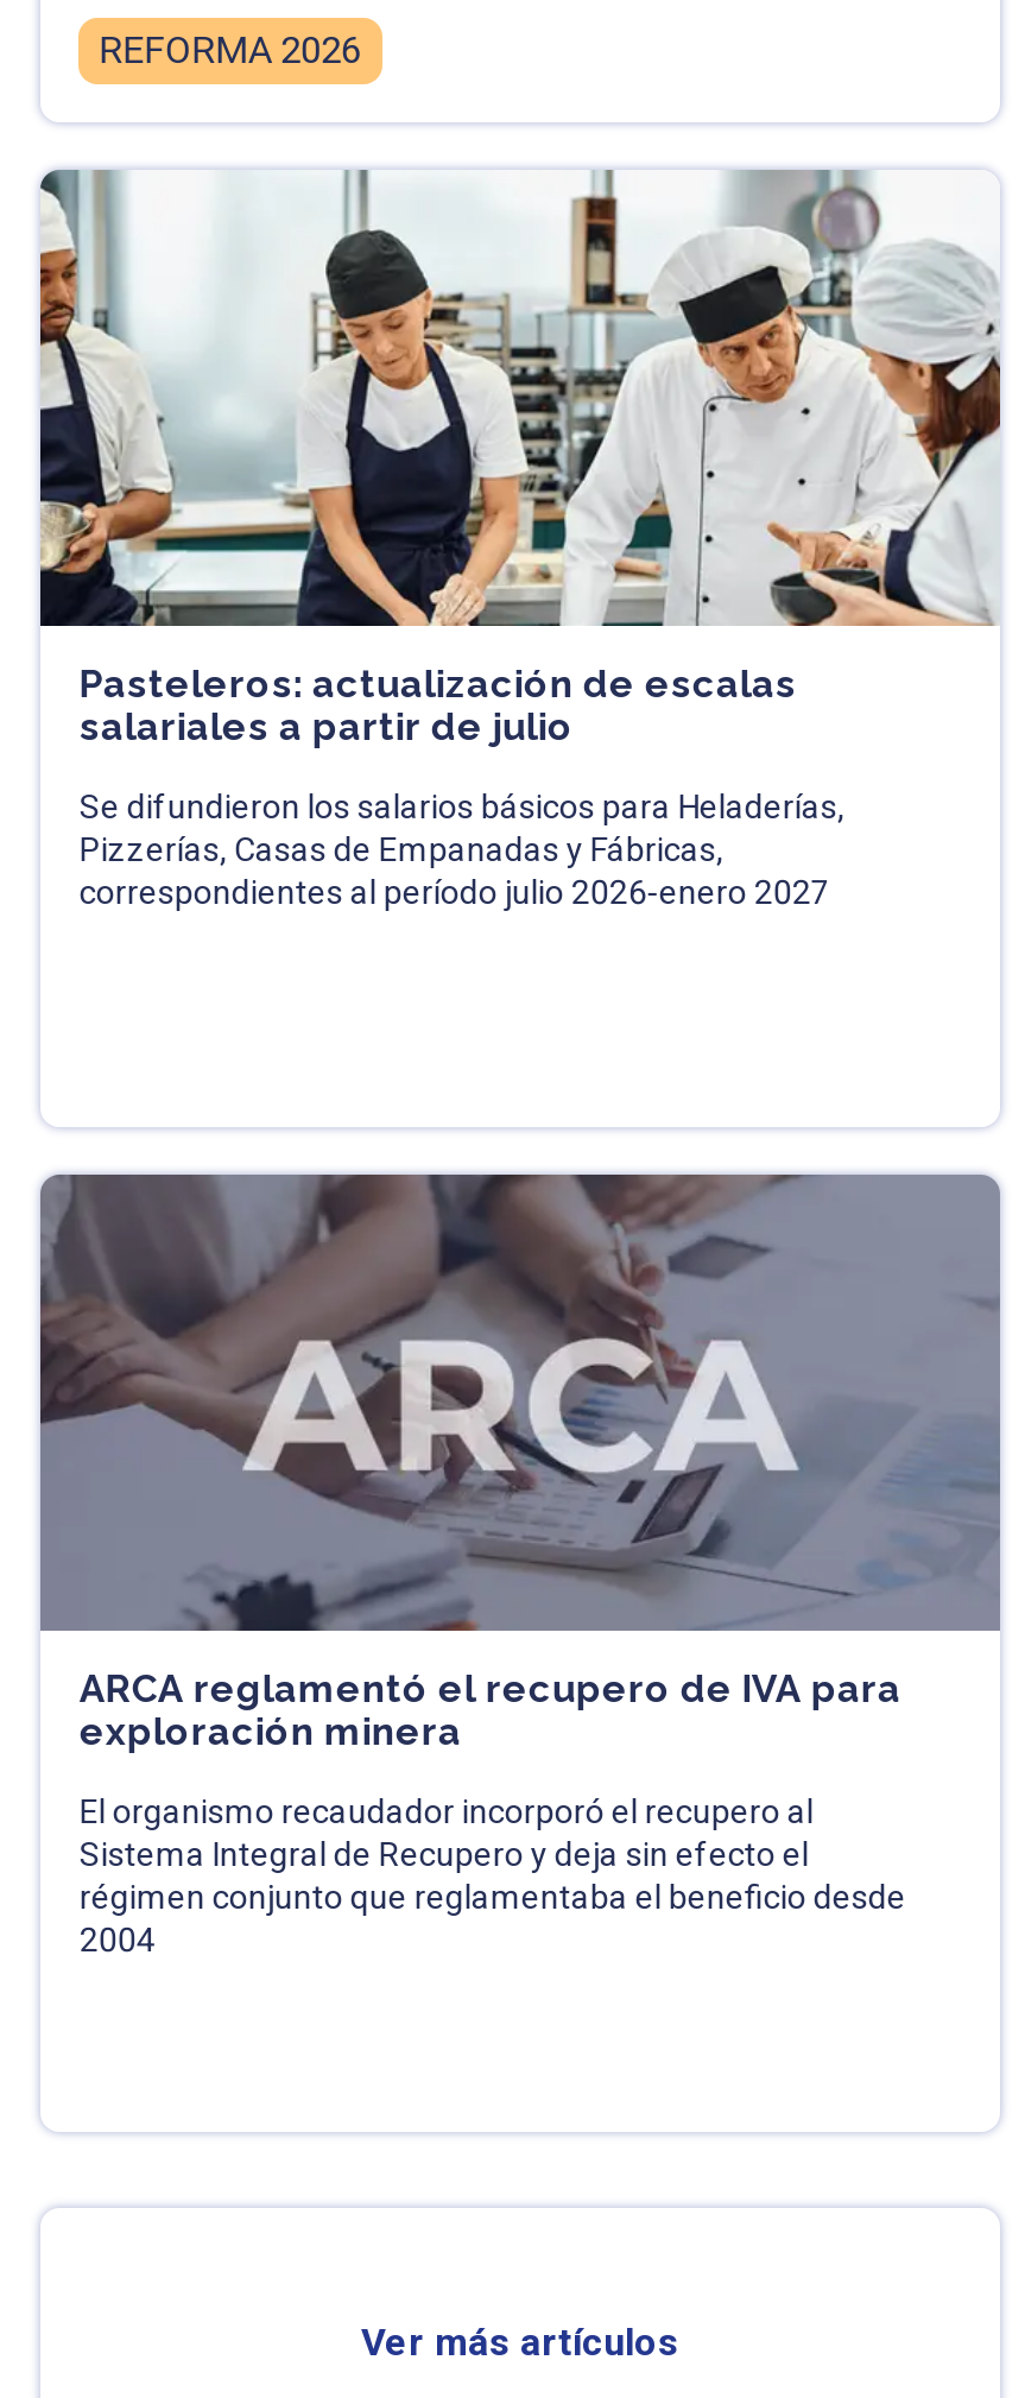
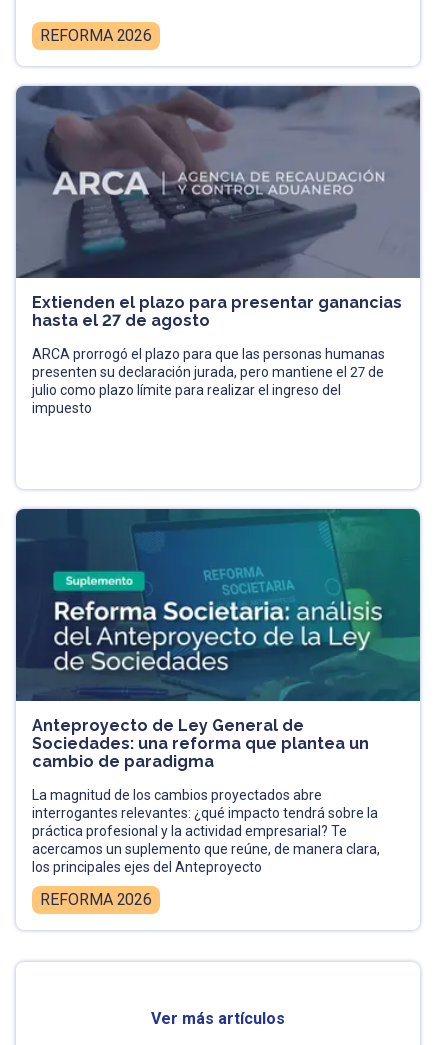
[38,170,1002,911] [image] | Pasteleros: actualización de escalas | salariales a partir de julio | Se difundieron los salarios básicos para Heladerías, | Pizzerías, Casas de Empanadas y Fábricas, | correspondientes al período julio 2026-enero 2027 -> [15,85,421,416] [image] | Extienden el plazo para presentar ganancias | hasta el 27 de agosto | ARCA prorrogó el plazo para que las personas humanas | presenten su declaración jurada, pero mantiene el 27 de | julio como plazo límite para realizar el ingreso del | impuesto
[40,1172,1002,1959] [image] | ARCA reglamentó el recupero de IVA para | exploración minera | El organismo recaudador incorporó el recupero al | Sistema Integral de Recupero y deja sin efecto el | régimen conjunto que reglamentaba el beneficio desde | 2004 -> [16,508,420,909] [image] | Anteproyecto de Ley General de | Sociedades: una reforma que plantea un | cambio de paradigma | La magnitud de los cambios proyectados abre | interrogantes relevantes: ¿qué impacto tendrá sobre la | práctica profesional y la actividad empresarial? Te | acercamos un suplemento que reúne, de manera clara, | los principales ejes del Anteproyecto | REFORMA 2026

